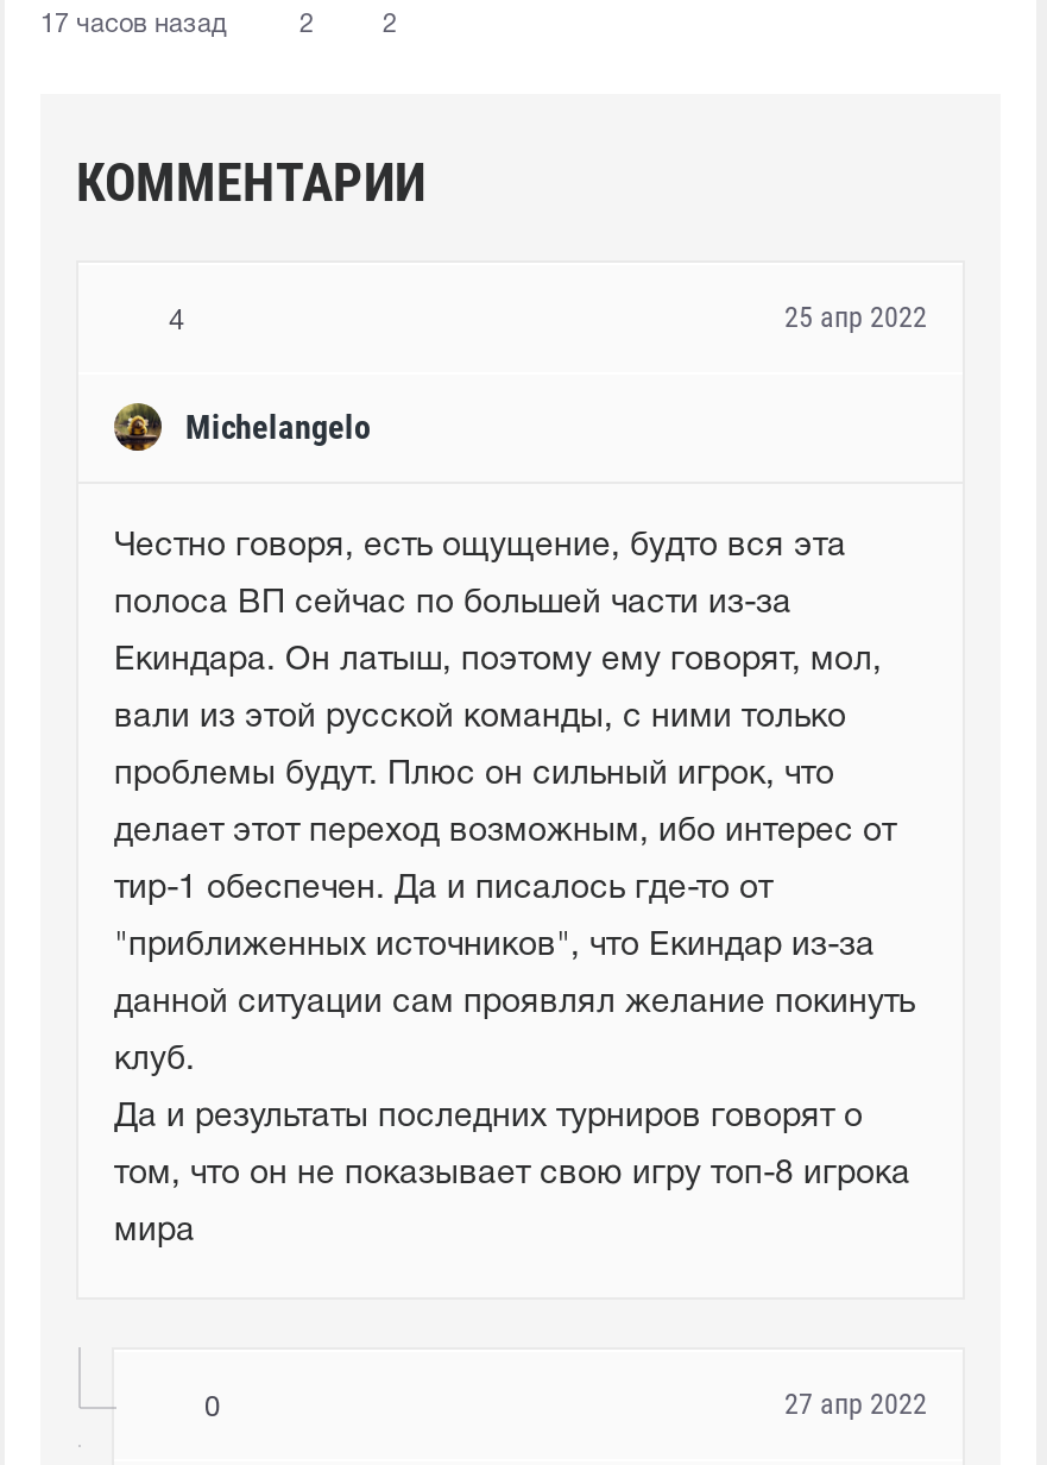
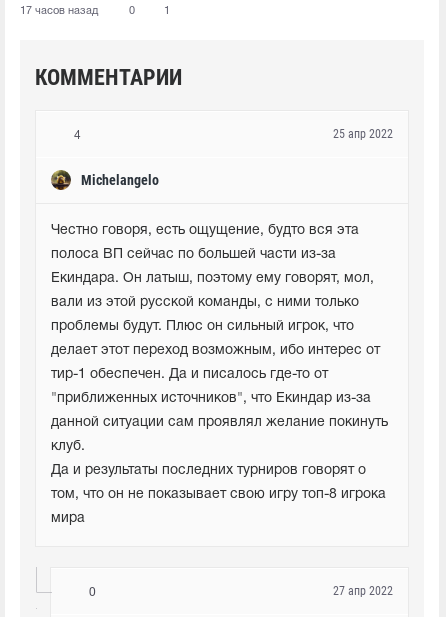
[299,12,314,36] 2 -> [129,6,135,16] 0
[383,12,397,36] 2 -> [164,6,170,16] 1

